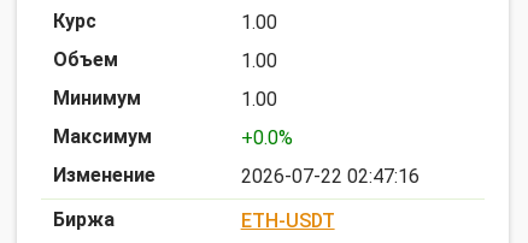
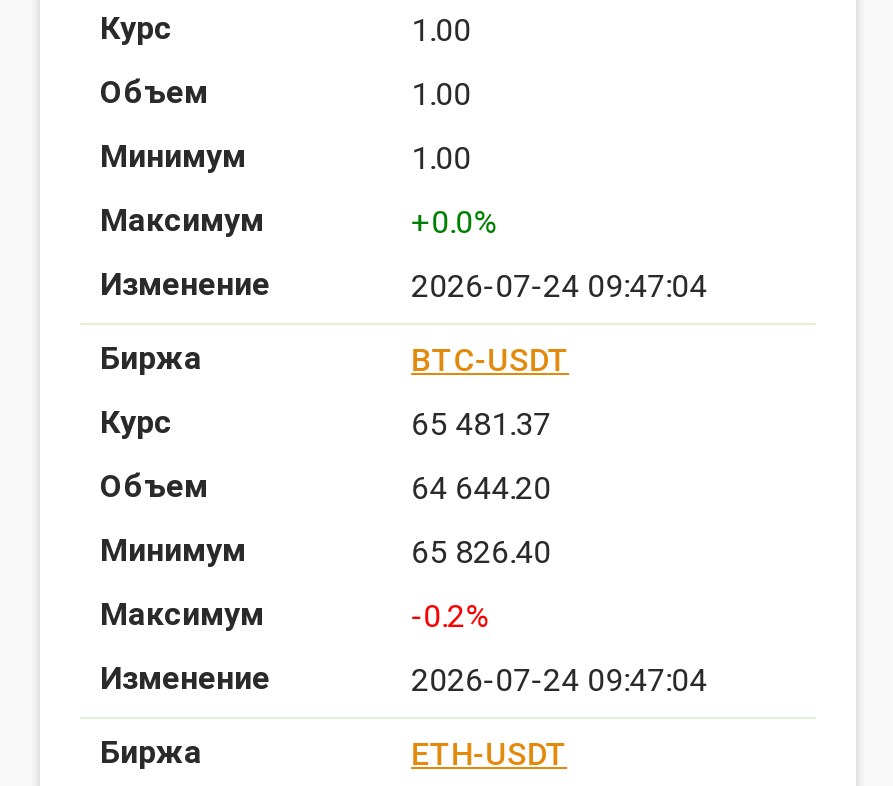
[241,165,419,188] 2026-07-22 02:47:16 -> [411,267,707,699] 2026-07-24 09:47:04 | BTC-USDT | 65 481.37 | 64 644.20 | 65 826.40 | -0.2% | 2026-07-24 09:47:04

